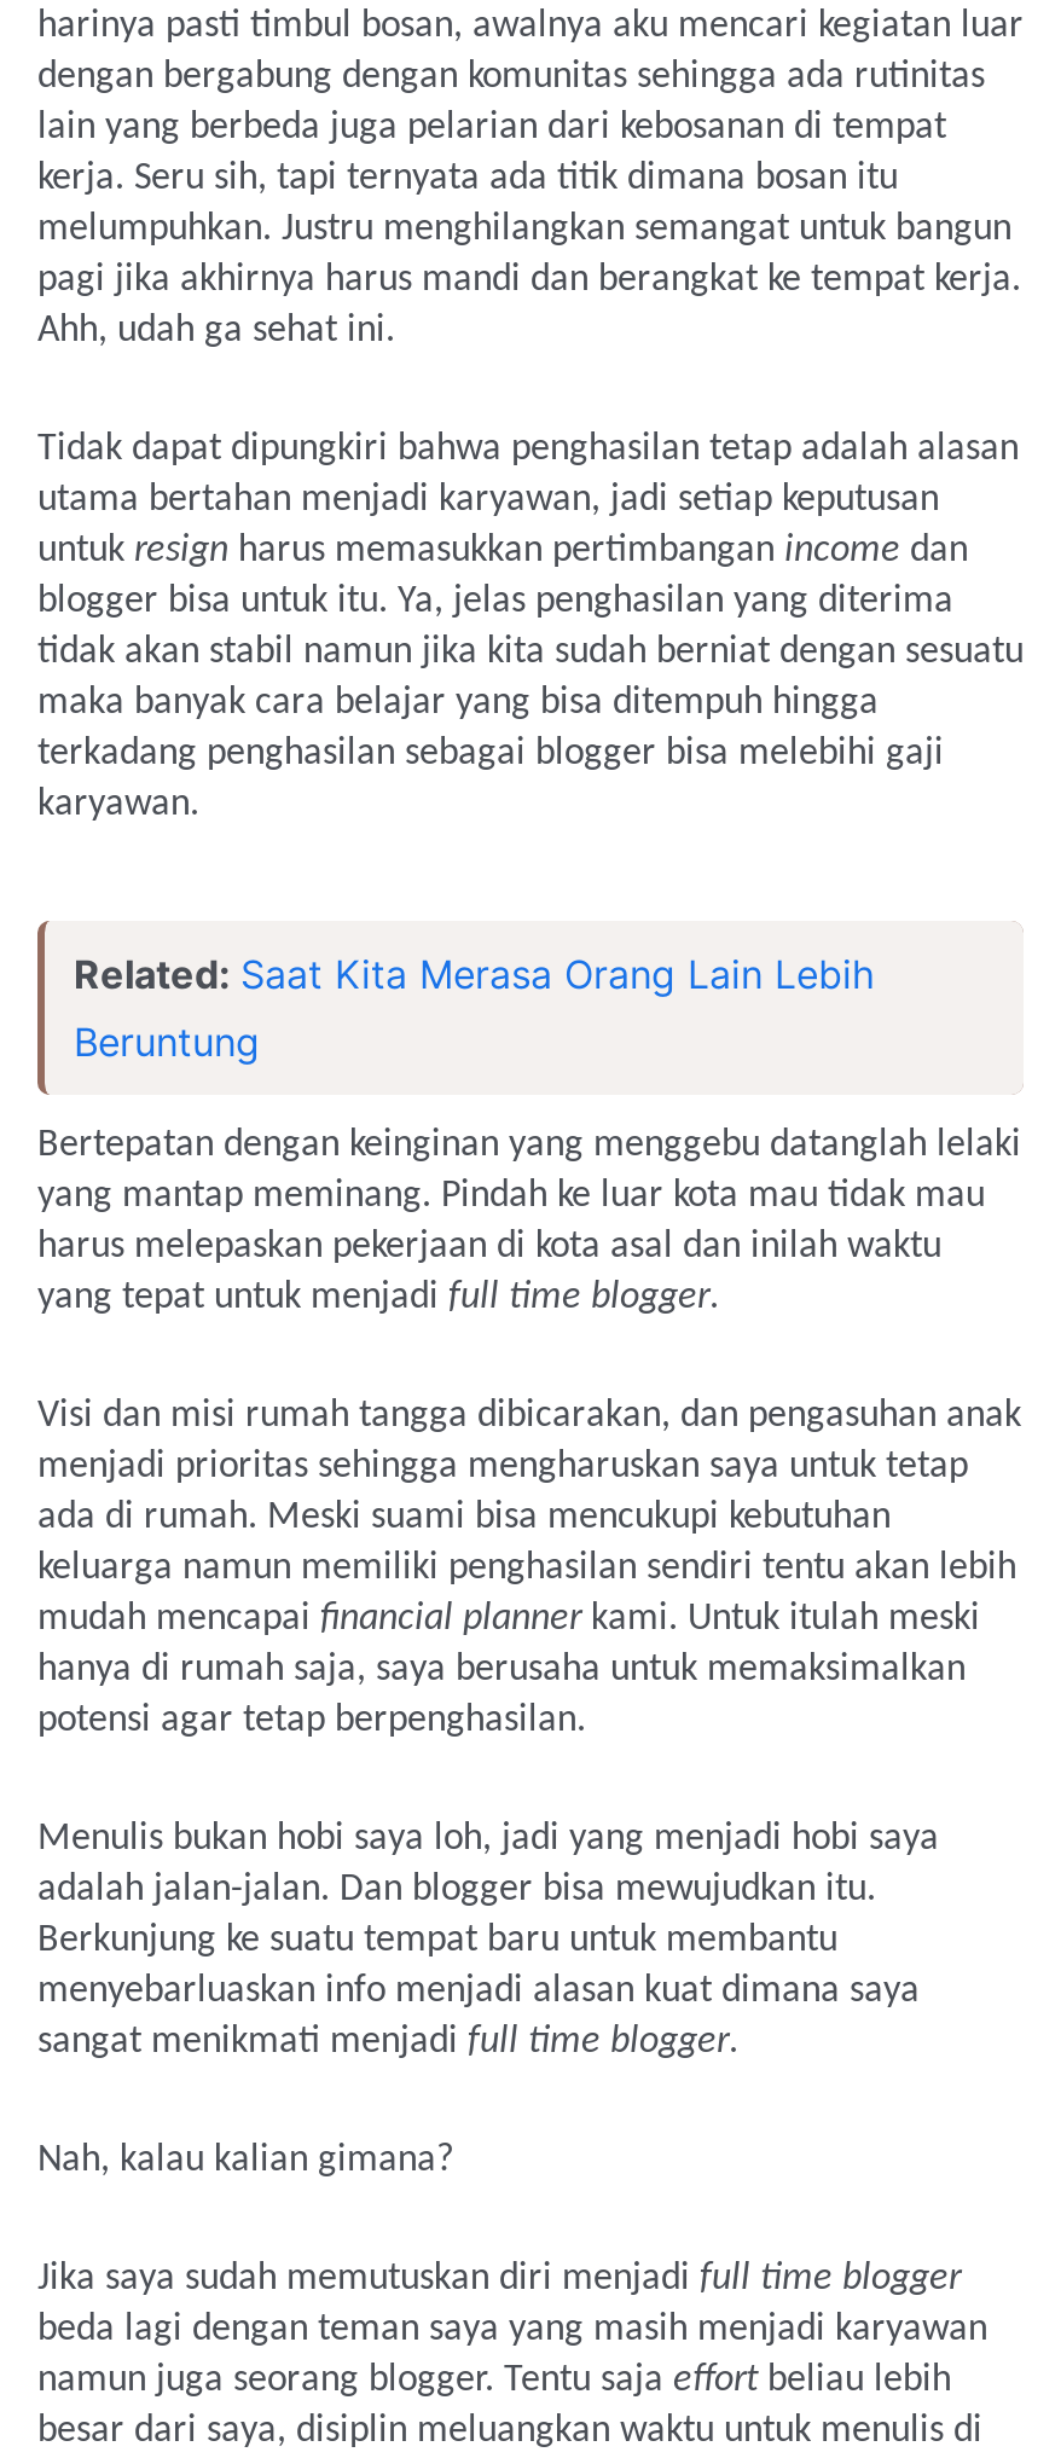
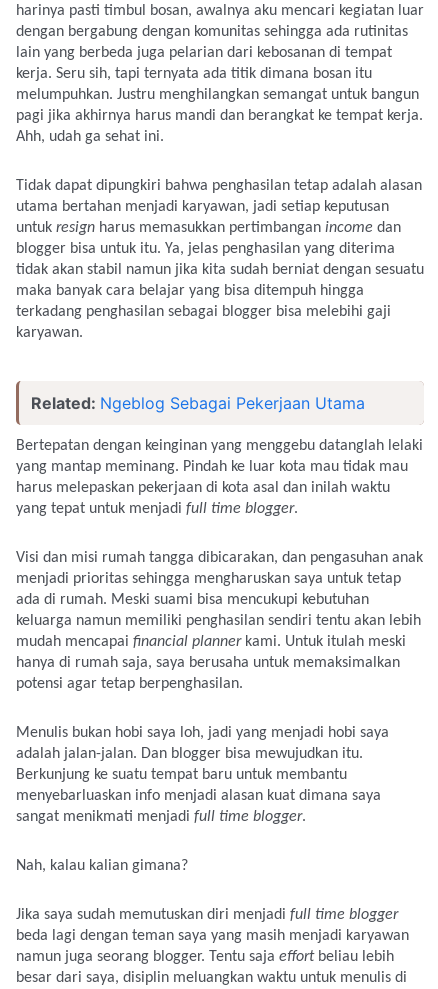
[74,950,874,1066] Related: Saat Kita Merasa Orang Lain Lebih | Beruntung -> [31,393,365,413] Related: Ngeblog Sebagai Pekerjaan Utama

